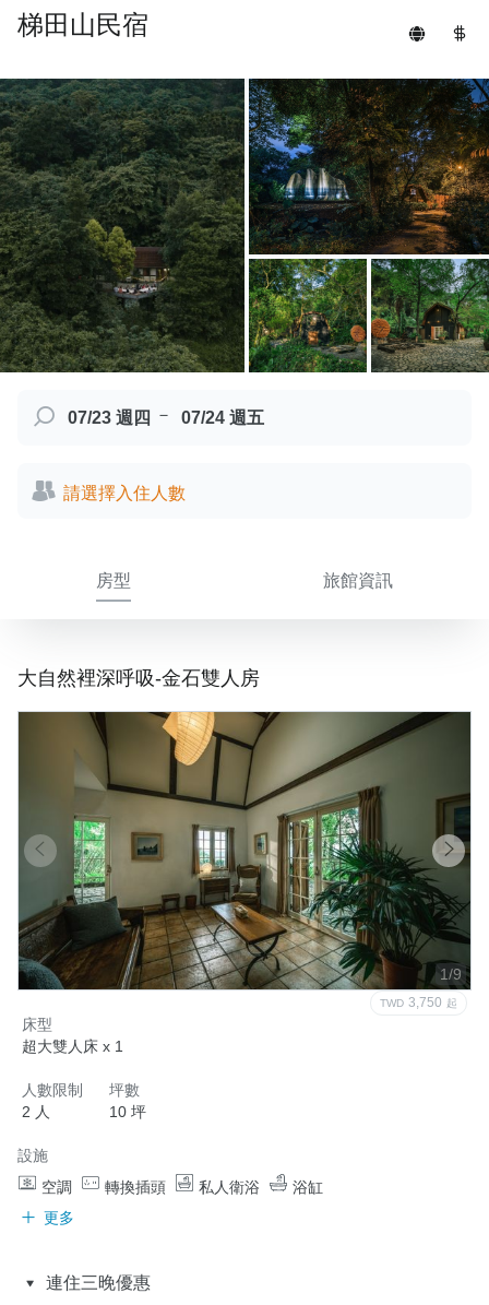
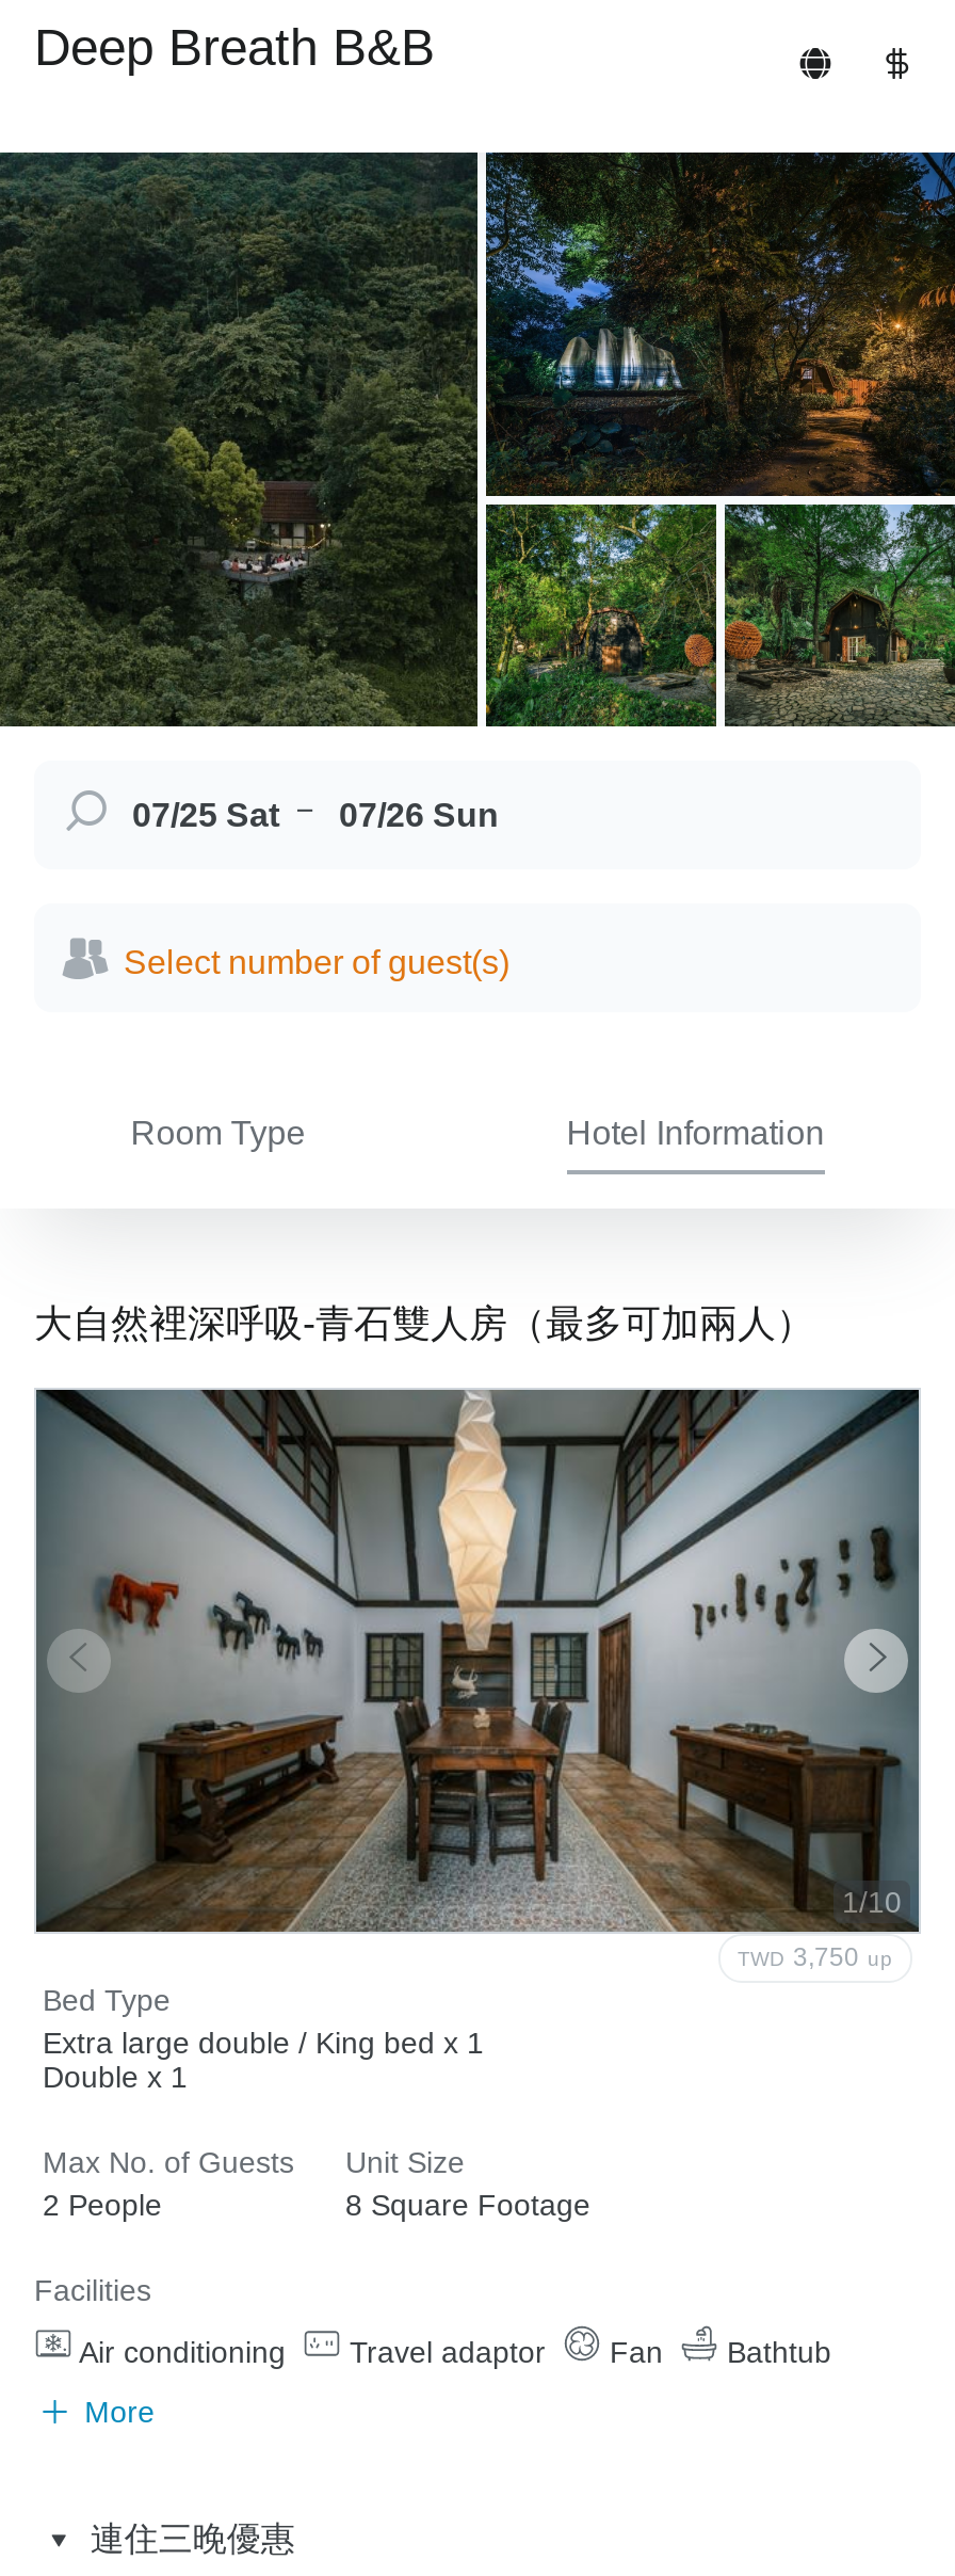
[17,10,148,39] 梯田山民宿 -> [34,18,435,76] Deep Breath B&B
[68,405,264,427] 07/23 週四 － 07/24 週五 -> [132,791,499,833] 07/25 Sat － 07/26 Sun
[63,484,186,502] 請選擇入住人數 -> [124,944,509,980] Select number of guest(s)
[96,571,393,589] 房型 | 旅館資訊 -> [130,1114,825,1151] Room Type | Hotel Information
[17,667,260,689] 大自然裡深呼吸-金石雙人房 -> [34,1302,814,1345] 大自然裡深呼吸-青石雙人房（最多可加兩人）
[19,711,470,989] [image] | 1/9 -> [36,1388,919,1934] [image] | 1/10
[22,995,457,1055] TWD 3,750 起 | 床型 | 超大雙人床 x 1 -> [43,1942,893,2093] TWD 3,750 up | Bed Type | Extra large double / King bed x 1 | Double x 1
[22,1081,83,1120] 人數限制 | 2 人 -> [43,2145,294,2221] Max No. of Guests | 2 People
[109,1081,146,1120] 坪數 | 10 坪 -> [345,2145,590,2221] Unit Size | 8 Square Footage
[17,1146,48,1164] 設施 -> [34,2273,151,2307] Facilities
[37,1178,323,1196] 空調 | 轉換插頭 | 私人衛浴 | 浴缸 -> [72,2335,831,2369] Air conditioning | Travel adaptor | Fan | Bathtub
[43,1209,74,1226] 更多 -> [84,2394,155,2428] More

